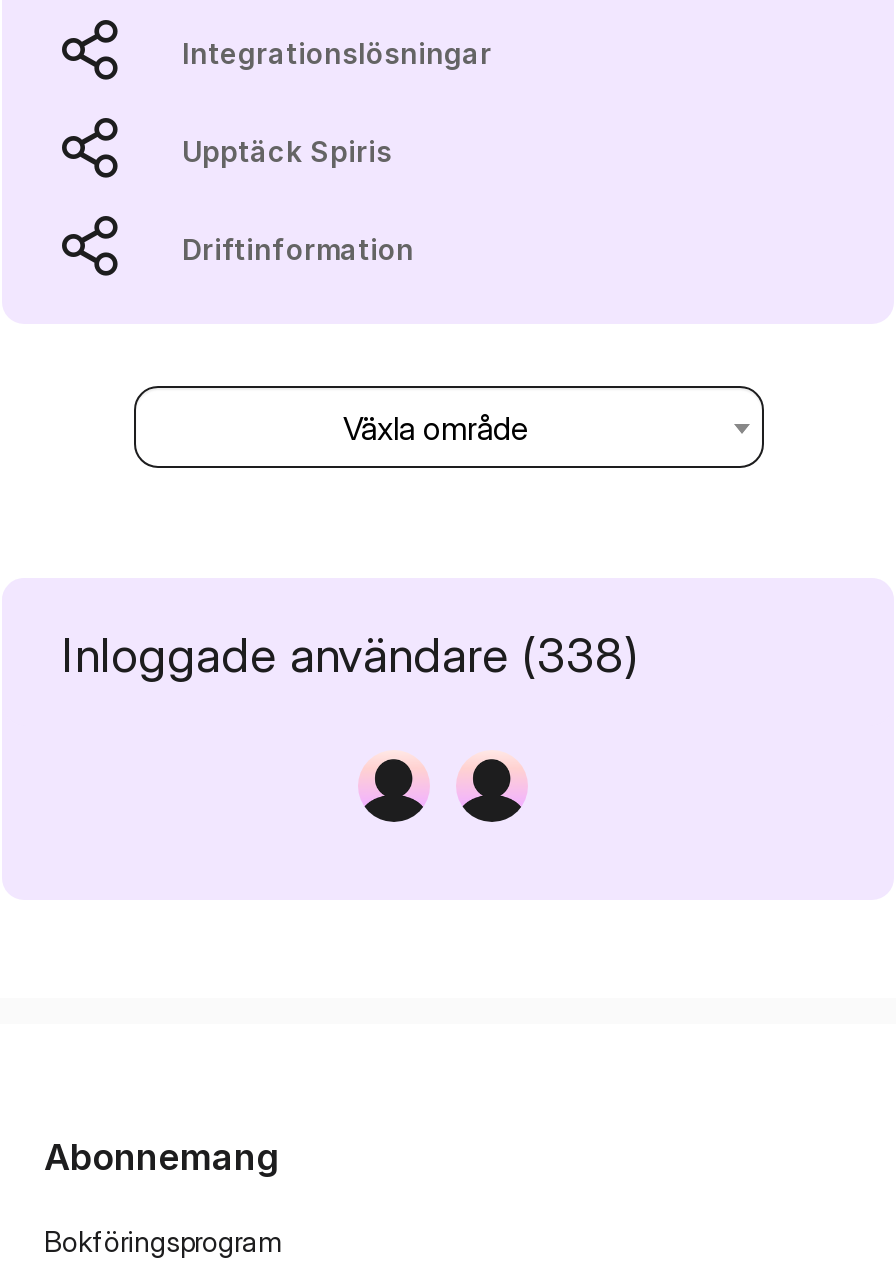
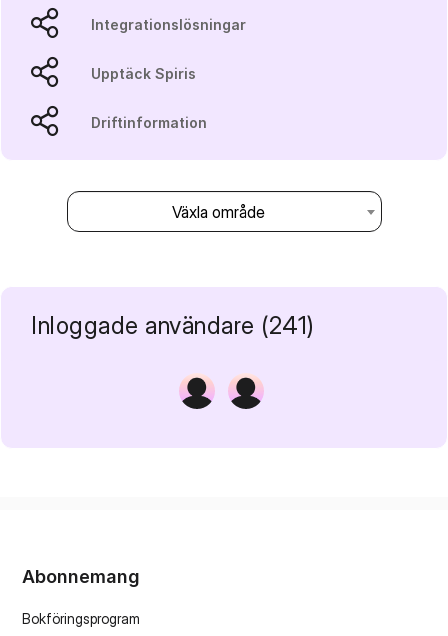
[62,626,639,684] Inloggade användare (338) -> [31,311,314,340] Inloggade användare (241)

